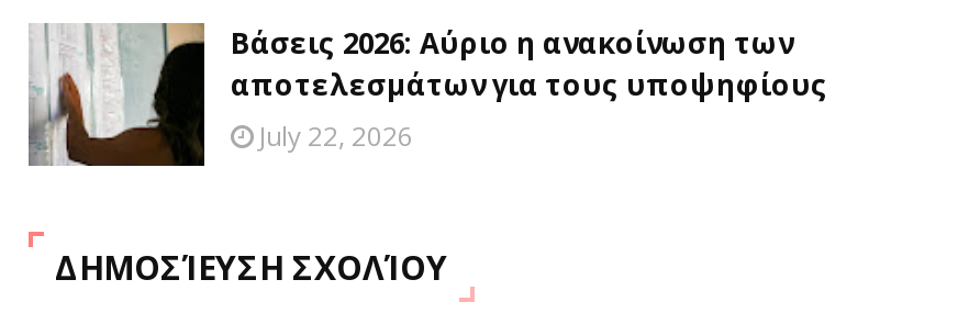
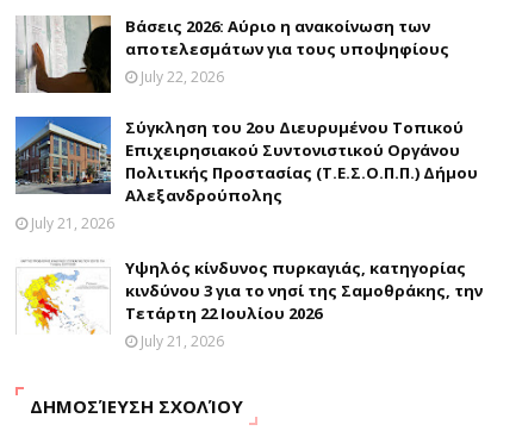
none -> [14,116,483,352] [image] | Σύγκληση του 2ου Διευρυμένου Τοπικού | Επιχειρησιακού Συντονιστικού Οργάνου | Πολιτικής Προστασίας (Τ.Ε.Σ.Ο.Π.Π.) Δήμου | Αλεξανδρούπολης | July 21, 2026 | Yψηλός κίνδυνος πυρκαγιάς, κατηγορίας | κινδύνου 3 για το νησί της Σαμοθράκης, την | Τετάρτη 22 Ιουλίου 2026 | July 21, 2026
none -> [19,260,106,336] [image]

